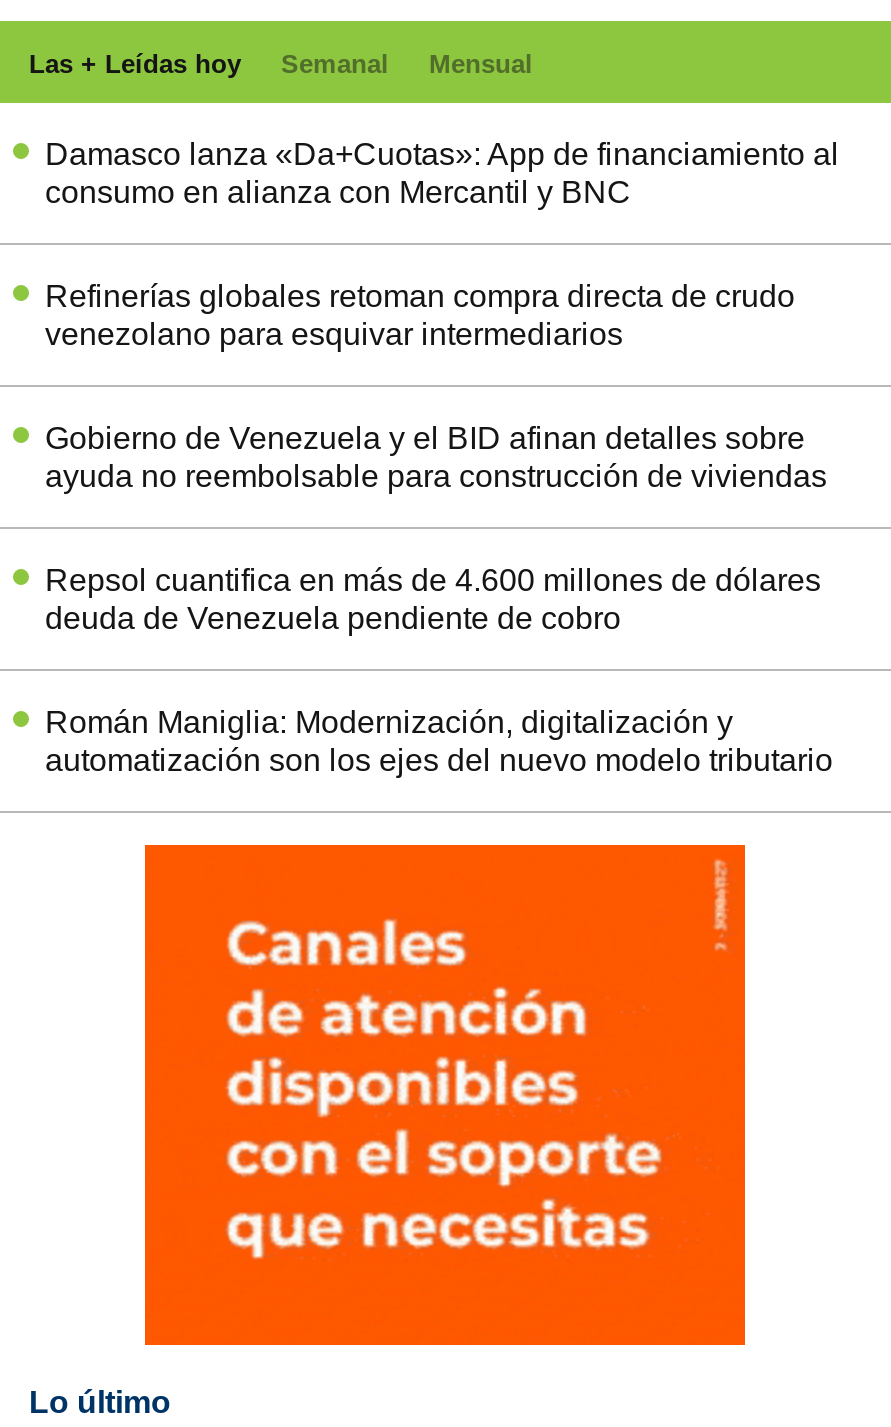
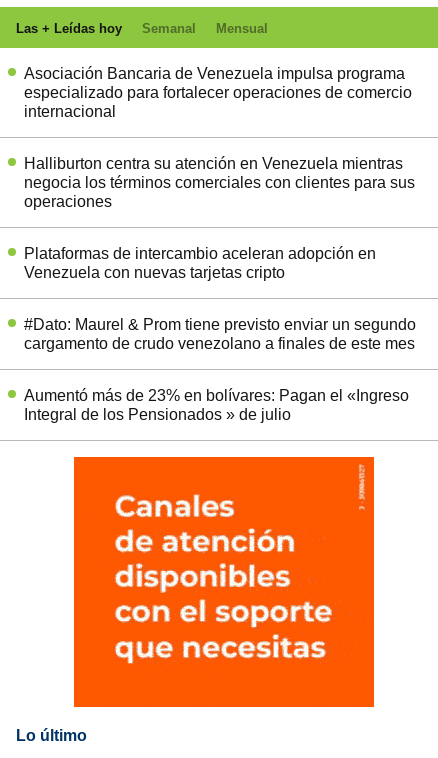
[45,137,839,209] Damasco lanza «Da+Cuotas»: App de financiamiento al | consumo en alianza con Mercantil y BNC -> [24,65,412,120] Asociación Bancaria de Venezuela impulsa programa | especializado para fortalecer operaciones de comercio | internacional
[45,279,795,351] Refinerías globales retoman compra directa de crudo | venezolano para esquivar intermediarios -> [24,155,415,210] Halliburton centra su atención en Venezuela mientras | negocia los términos comerciales con clientes para sus | operaciones
[45,421,827,493] Gobierno de Venezuela y el BID afinan detalles sobre | ayuda no reembolsable para construcción de viviendas -> [24,245,376,281] Plataformas de intercambio aceleran adopción en | Venezuela con nuevas tarjetas cripto
[45,563,821,635] Repsol cuantifica en más de 4.600 millones de dólares | deuda de Venezuela pendiente de cobro -> [24,316,416,352] #Dato: Maurel & Prom tiene previsto enviar un segundo | cargamento de crudo venezolano a finales de este mes
[45,705,833,777] Román Maniglia: Modernización, digitalización y | automatización son los ejes del nuevo modelo tributario -> [24,387,409,423] Aumentó más de 23% en bolívares: Pagan el «Ingreso | Integral de los Pensionados » de julio

